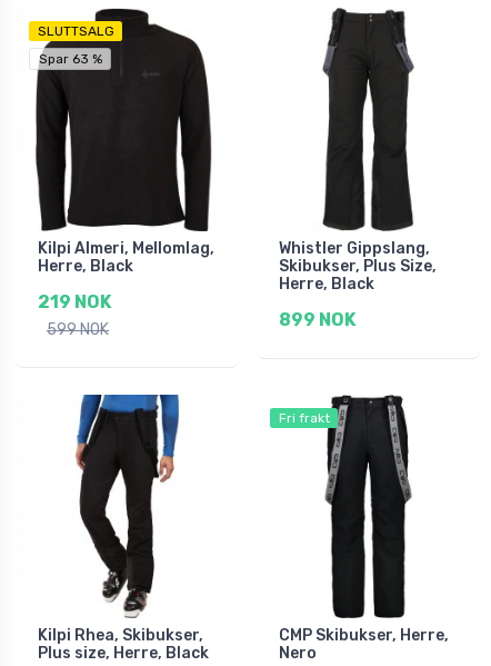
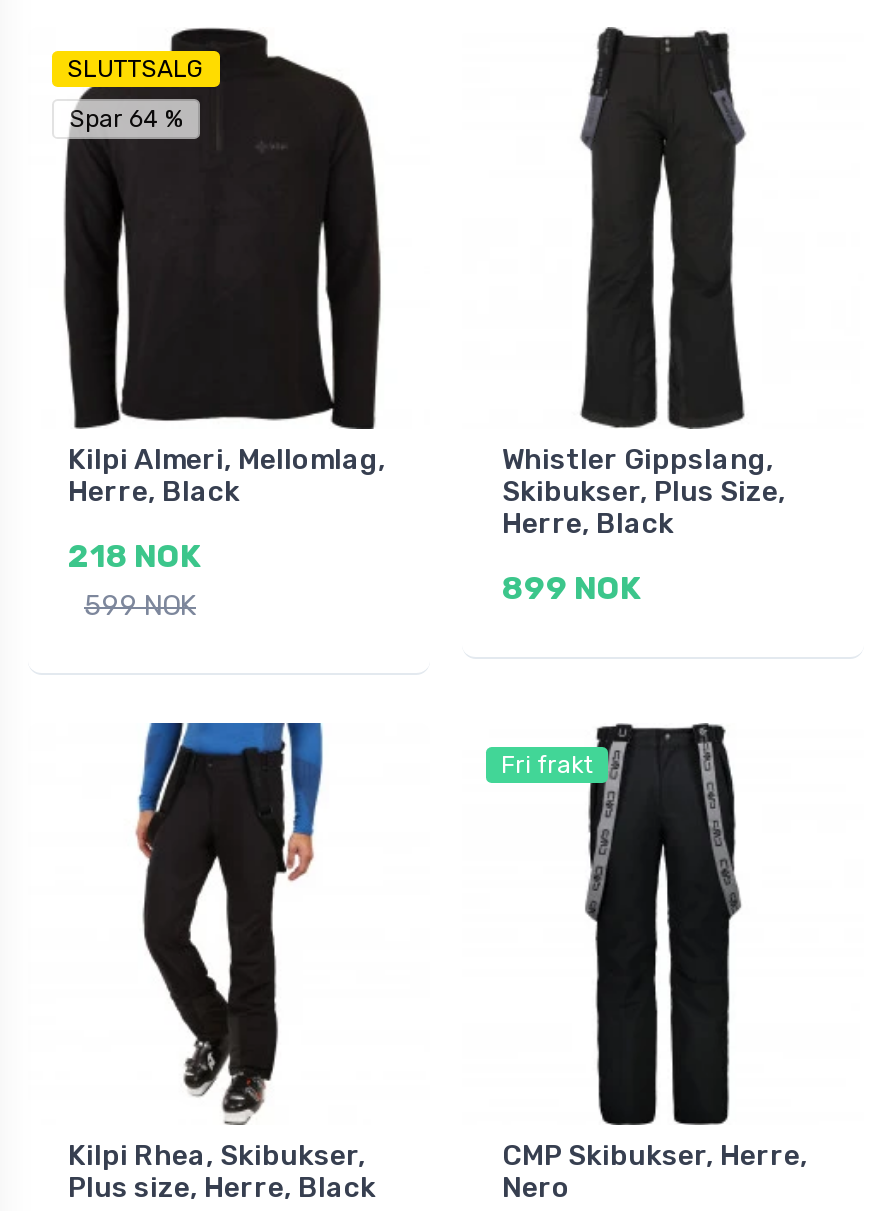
[38,51,102,67] Spar 63 % -> [69,105,183,133] Spar 64 %
[38,291,111,312] 219 NOK -> [68,537,200,575] 218 NOK

